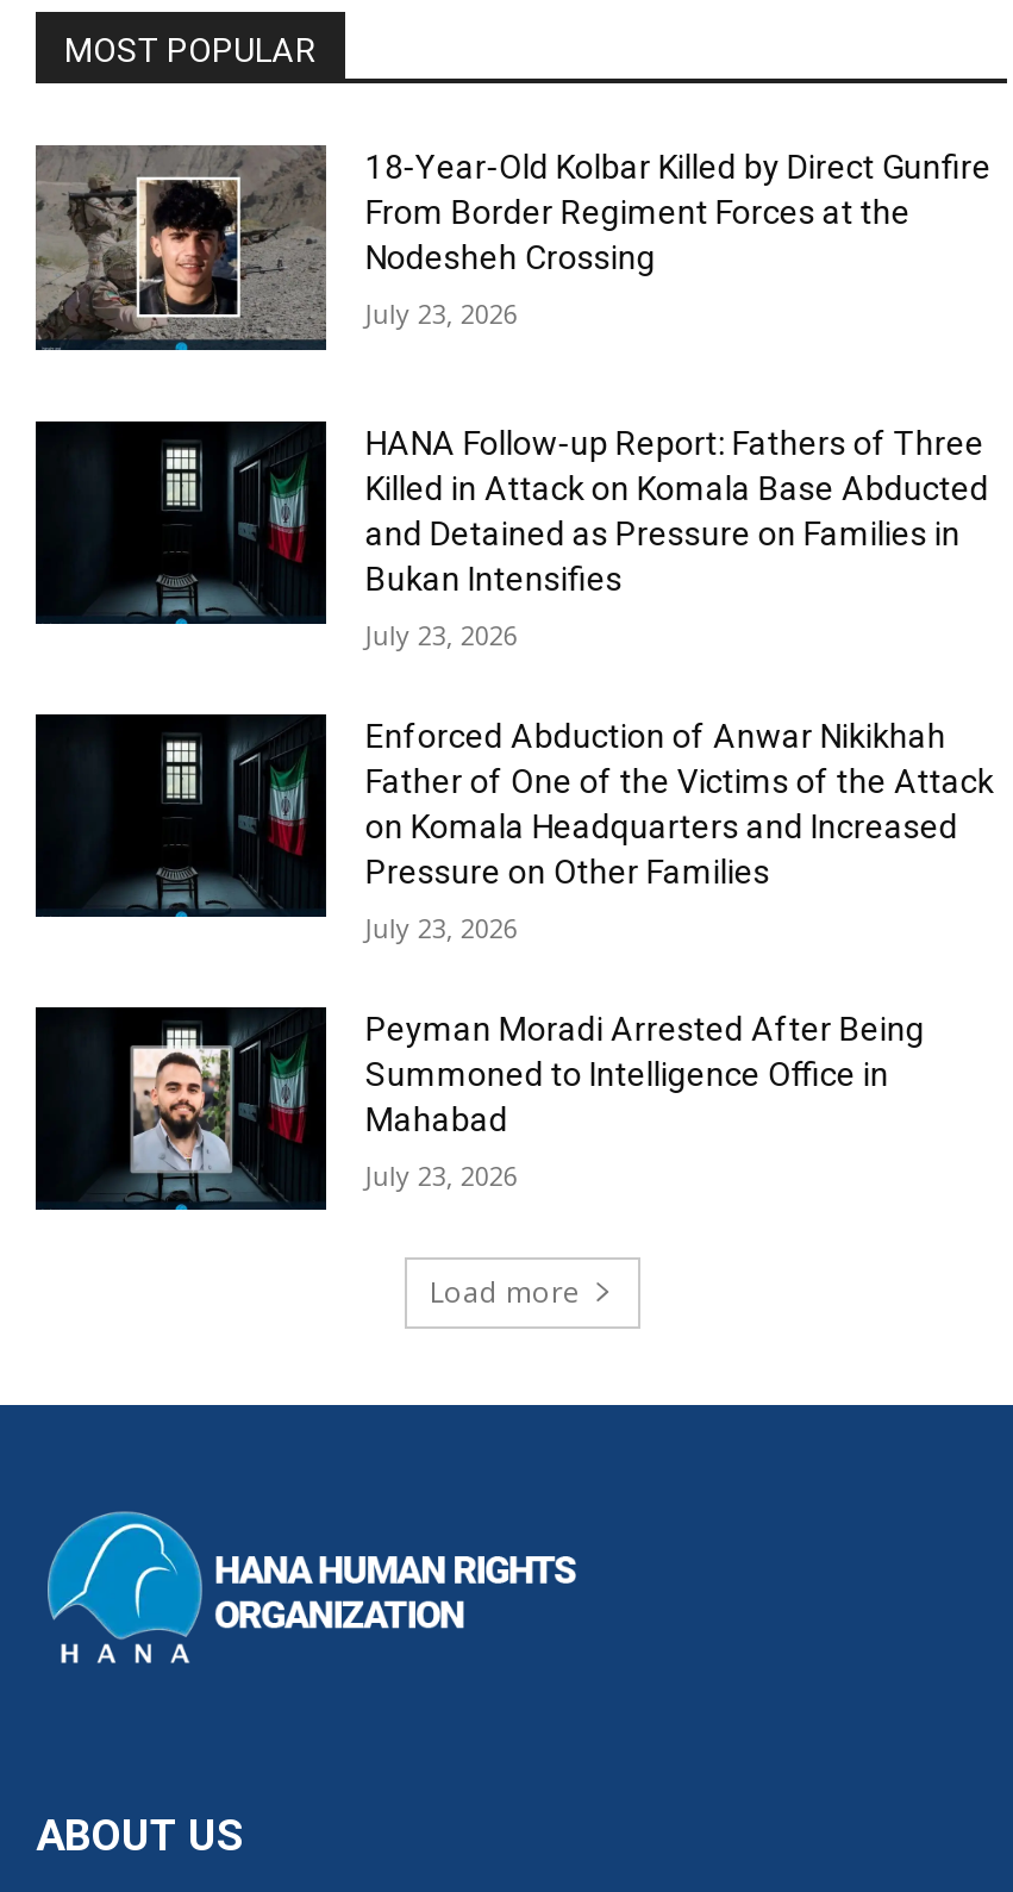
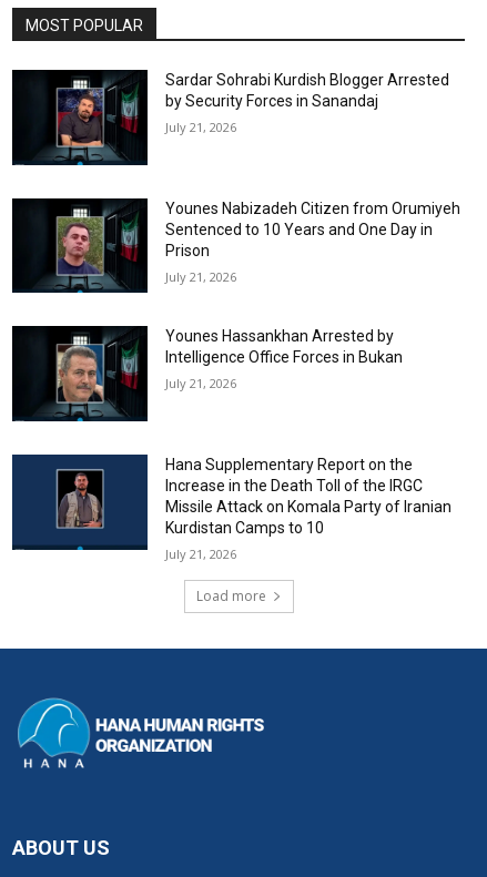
[33,143,991,343] [image] | 18-Year-Old Kolbar Killed by Direct Gunfire | From Border Regiment Forces at the | Nodesheh Crossing -> [12,69,450,162] [image] | Sardar Sohrabi Kurdish Blogger Arrested | by Security Forces in Sanandaj
[365,295,518,331] July 23, 2026 -> [166,119,237,135] July 21, 2026
[365,423,989,597] HANA Follow-up Report: Fathers of Three | Killed in Attack on Komala Base Abducted | and Detained as Pressure on Families in | Bukan Intensifies -> [166,199,461,259] Younes Nabizadeh Citizen from Orumiyeh | Sentenced to 10 Years and One Day in | Prison
[131,445,231,591] [image] -> [55,208,105,286] [image]
[365,616,518,652] July 23, 2026 -> [166,268,237,284] July 21, 2026
[131,716,994,910] [image] | Enforced Abduction of Anwar Nikikhah | Father of One of the Victims of the Attack | on Komala Headquarters and Increased | Pressure on Other Families -> [55,327,403,420] [image] | Younes Hassankhan Arrested by | Intelligence Office Forces in Bukan
[365,909,518,944] July 23, 2026 -> [166,375,237,392] July 21, 2026
[33,988,925,1214] [image] | Peyman Moradi Arrested After Being | Summoned to Intelligence Office in | Mahabad -> [11,453,452,559] [image] | Hana Supplementary Report on the | Increase in the Death Toll of the IRGC | Missile Attack on Komala Party of Iranian | Kurdistan Camps to 10
[365,1156,518,1192] July 23, 2026 -> [166,545,237,562] July 21, 2026

